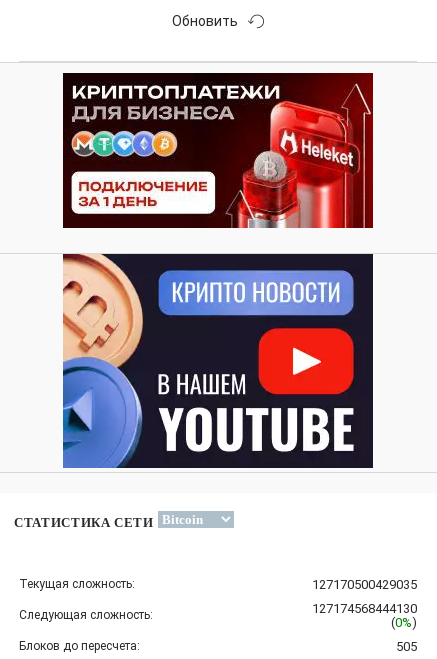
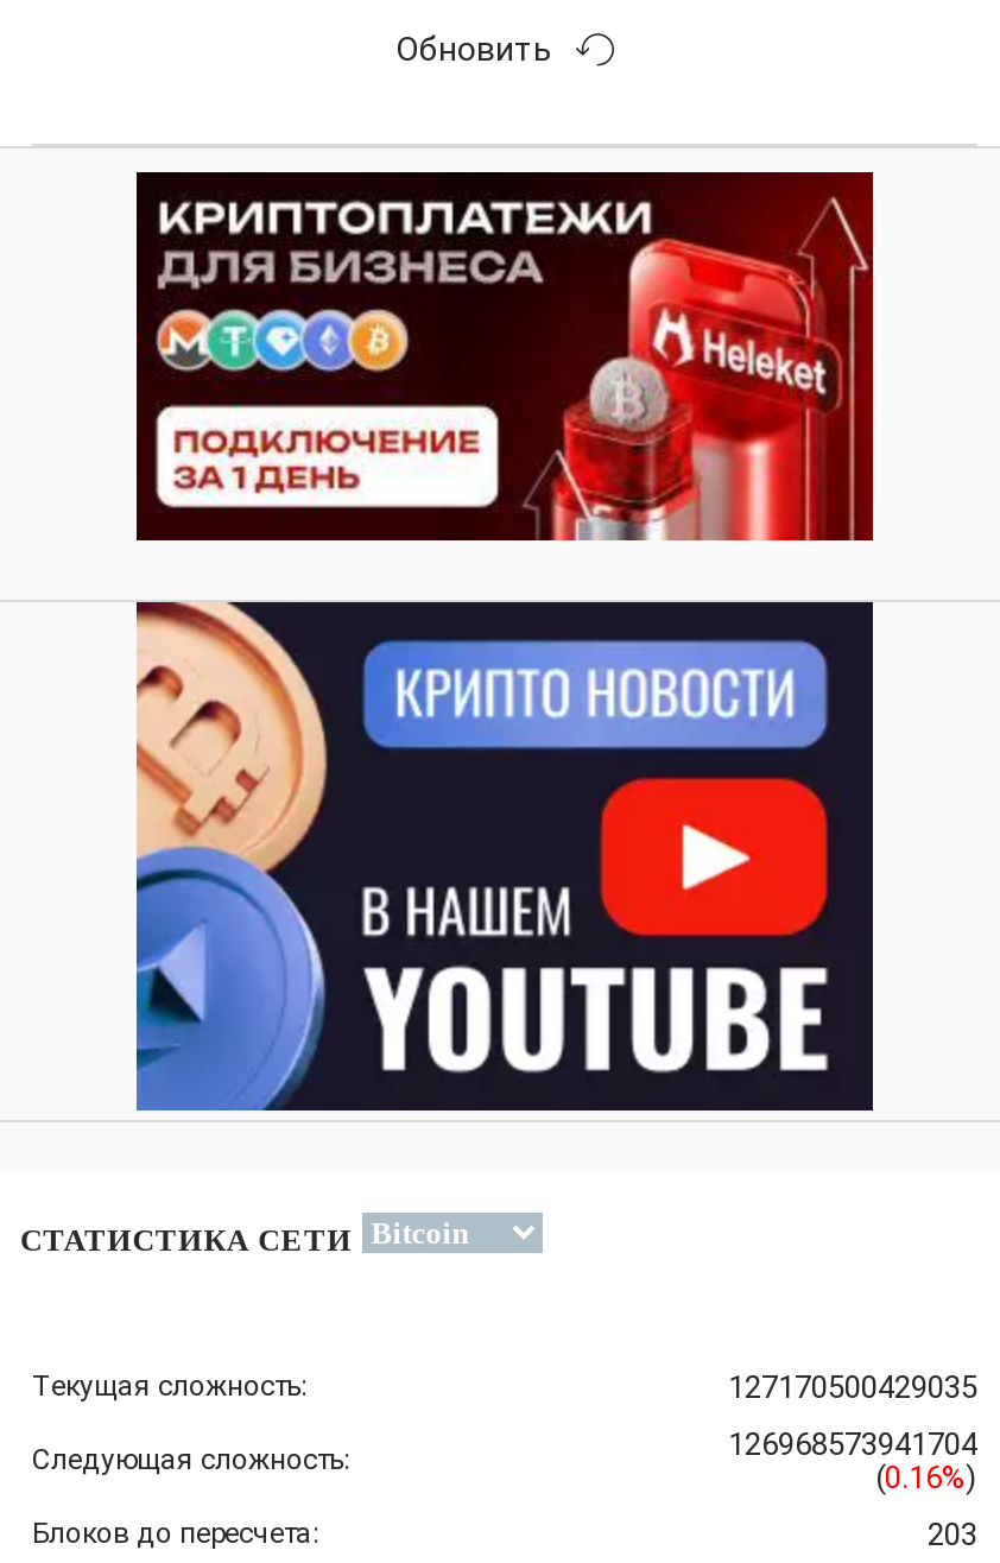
[312,601,417,616] 127174568444130 -> [728,1427,977,1463] 126968573941704
[391,615,417,630] (0%) -> [875,1461,977,1496] (0.16%)
[396,639,417,654] 505 -> [928,1518,977,1553] 203

